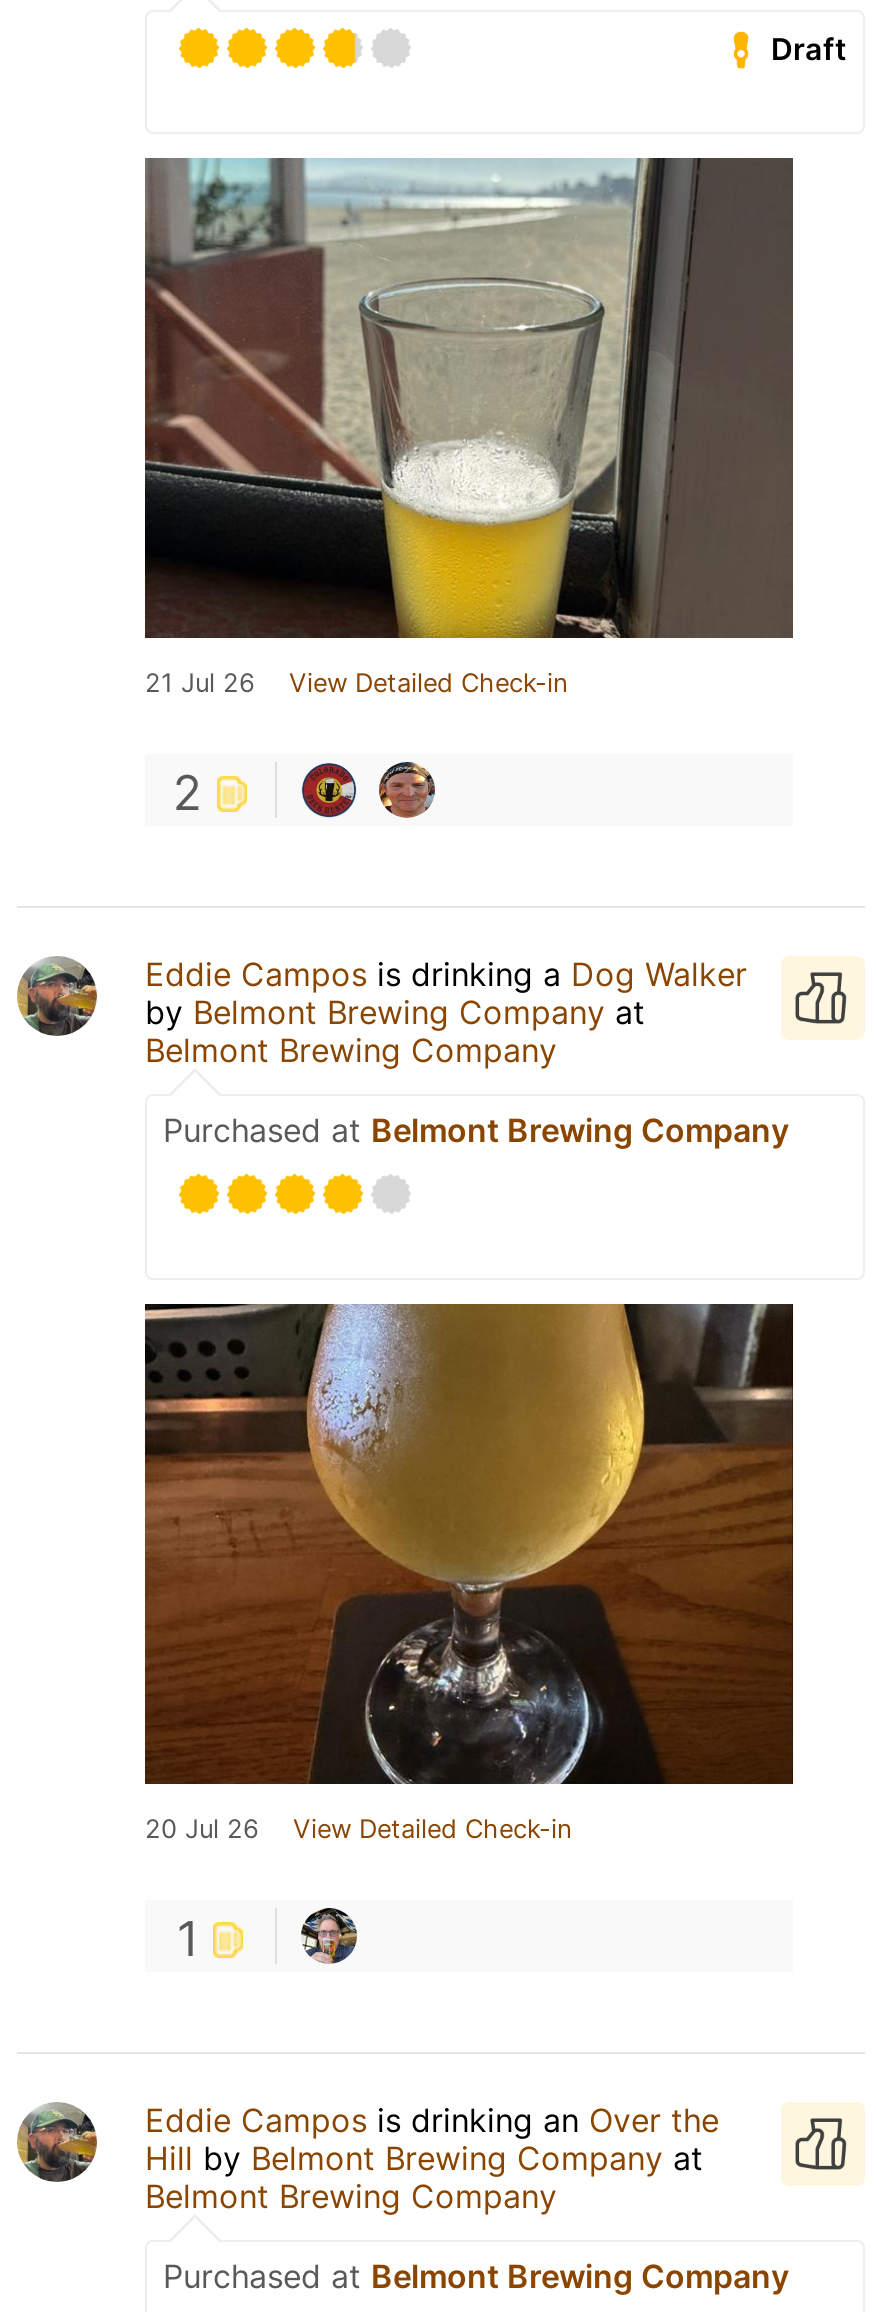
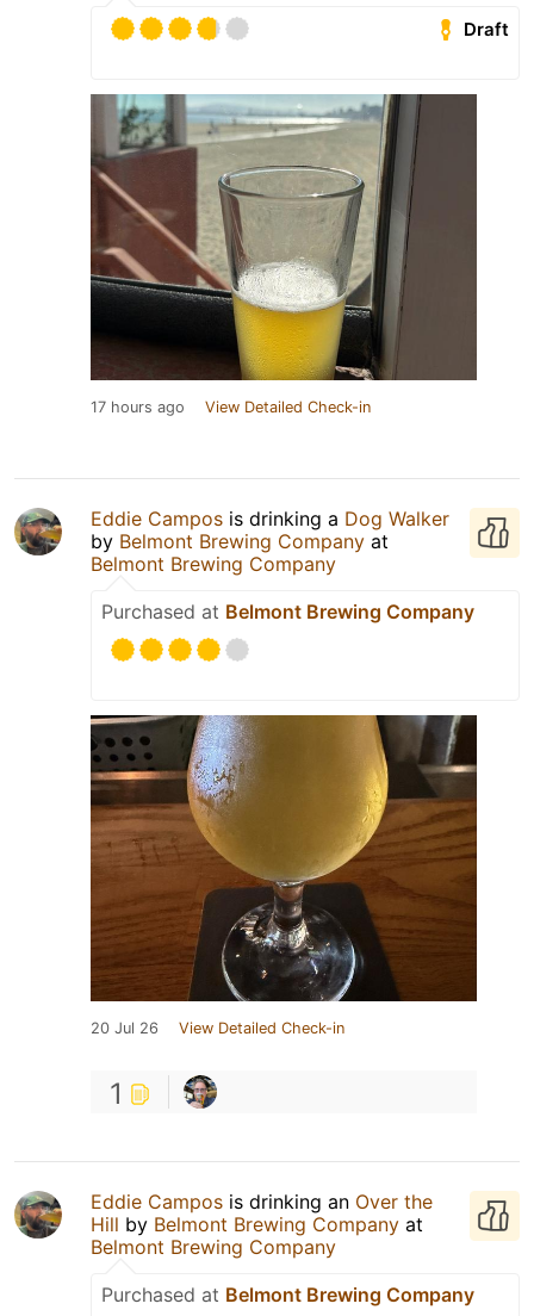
[145,668,567,698] 21 Jul 26 View Detailed Check-in -> [91,398,371,416] 17 hours ago View Detailed Check-in
[173,764,203,822] 2 -> none

